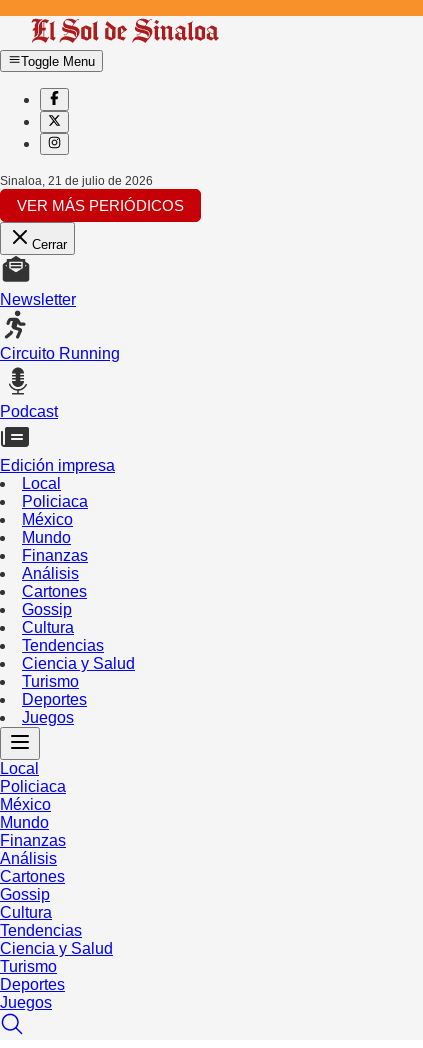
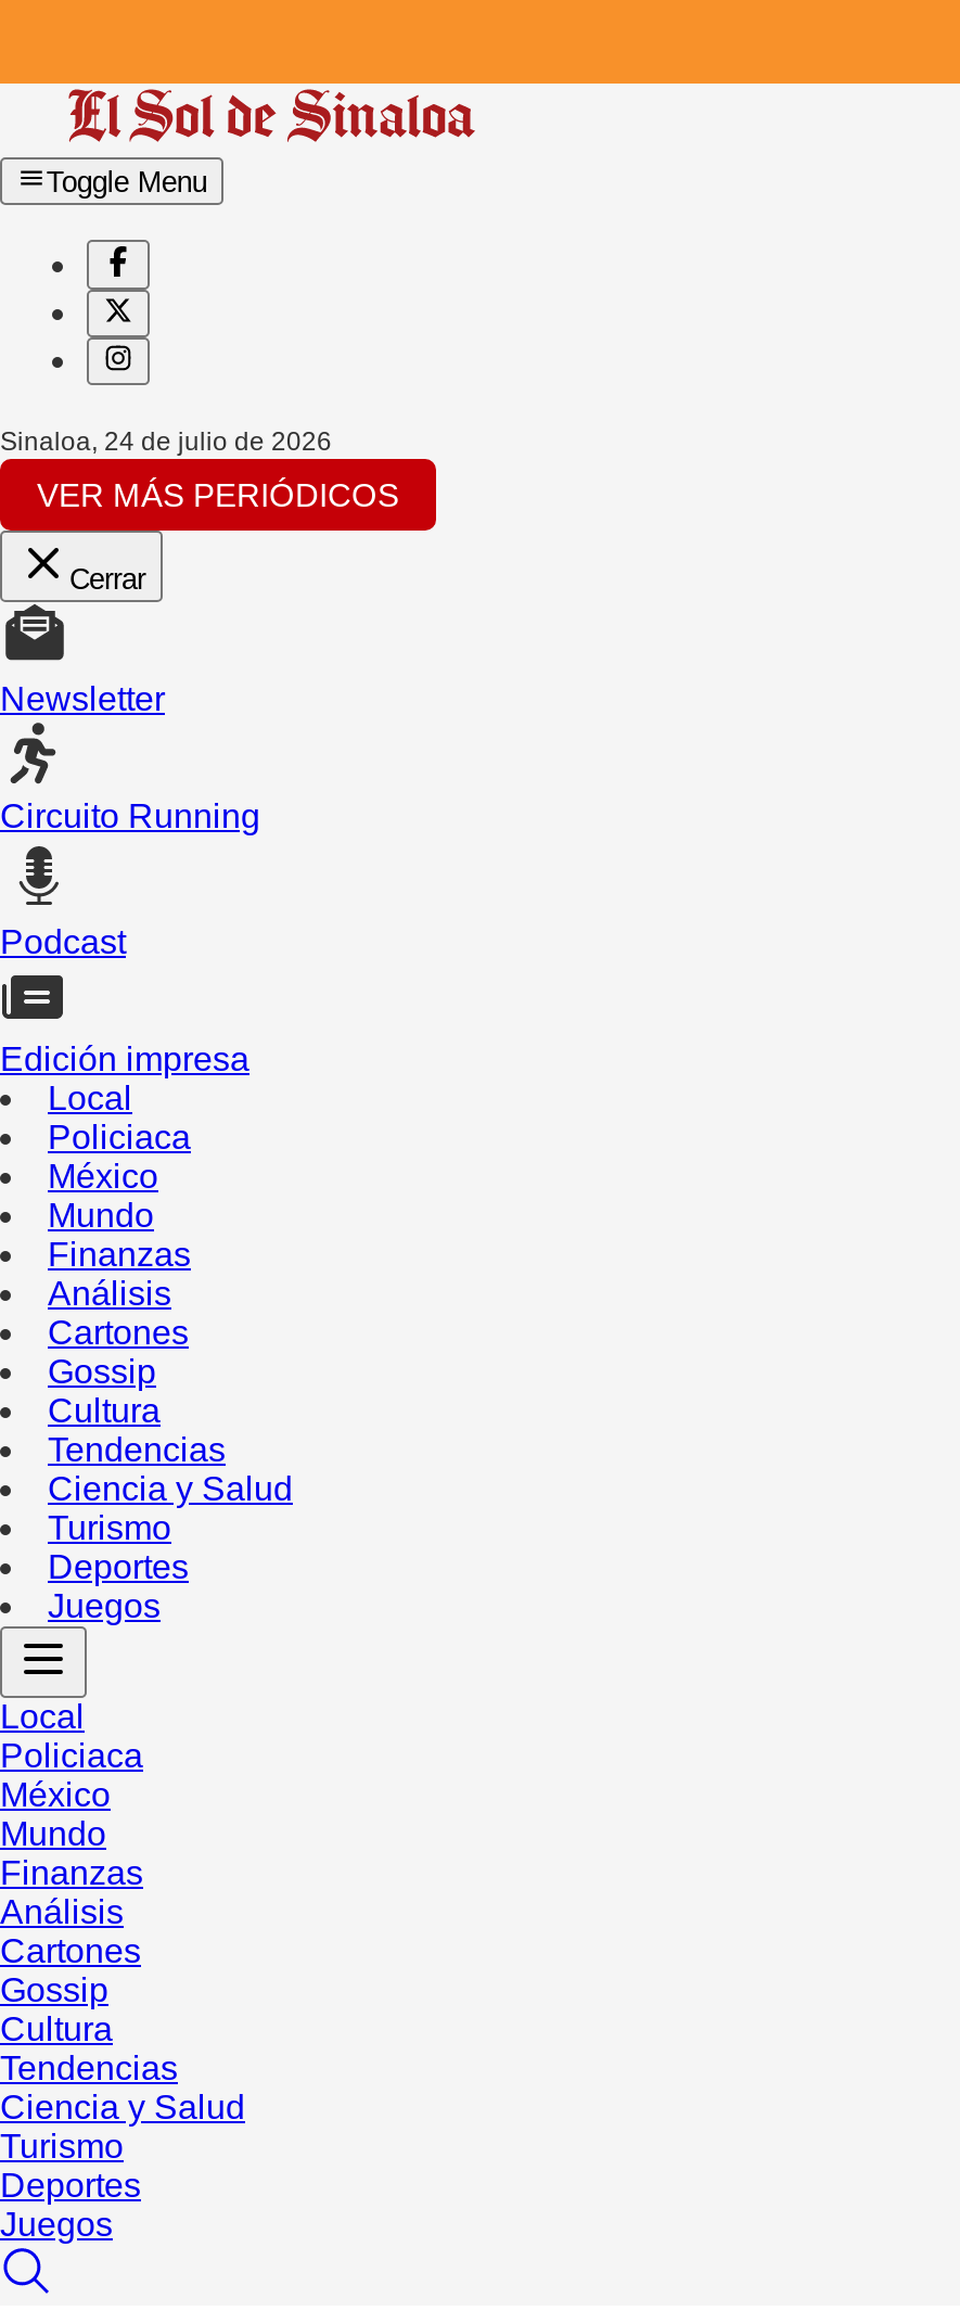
[0,174,153,188] Sinaloa, 21 de julio de 2026 -> [0,427,332,457] Sinaloa, 24 de julio de 2026

